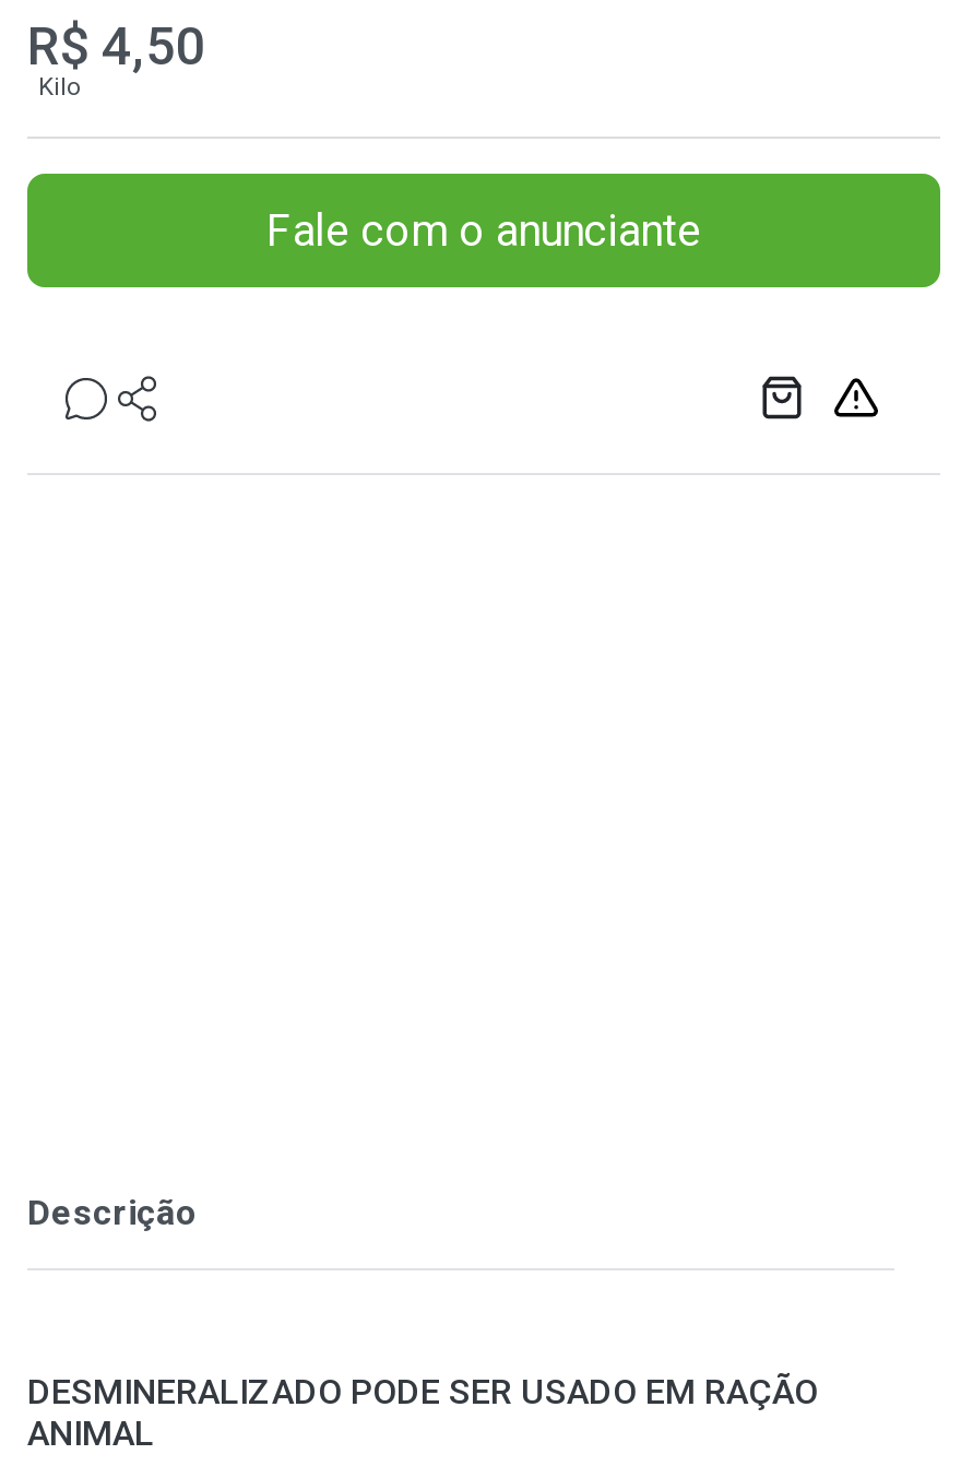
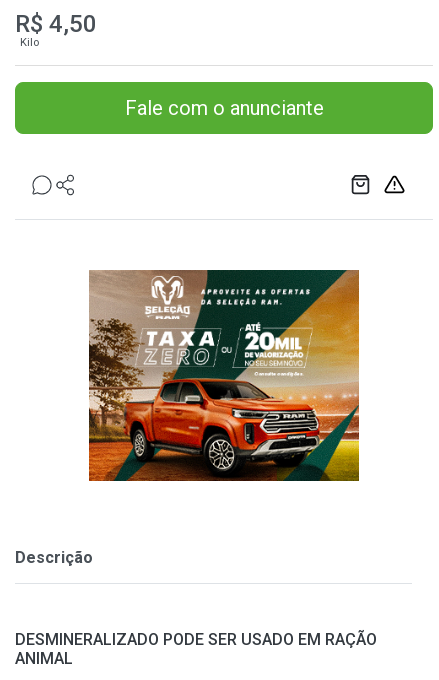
none -> [88,269,360,482] [image]

